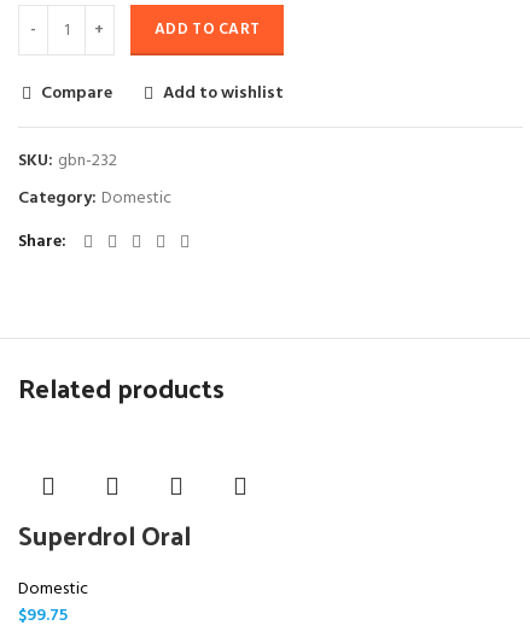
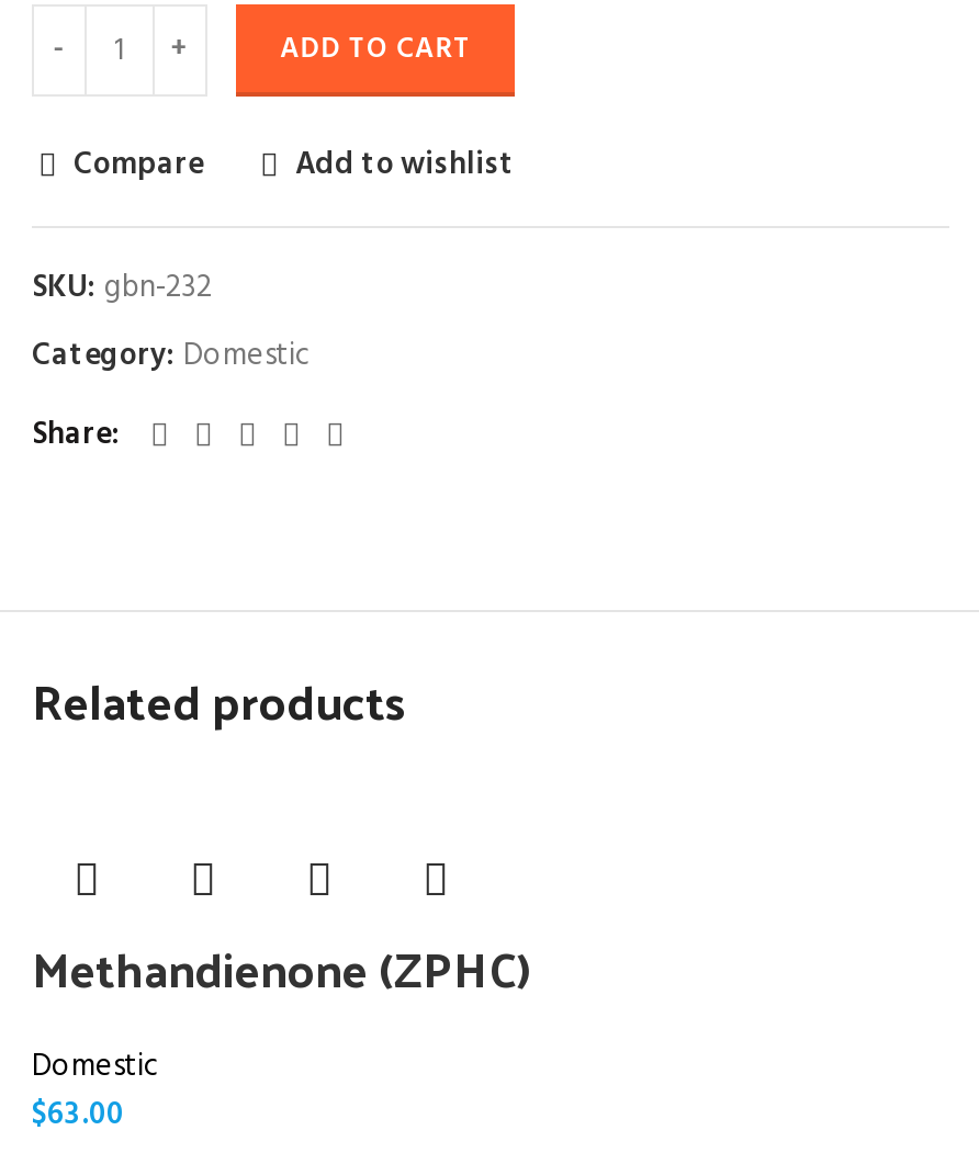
[18,510,191,559] Superdrol Oral -> [32,924,532,1011] Methandienone (ZPHC)
[18,602,68,630] $99.75 -> [32,1090,124,1141] $63.00

